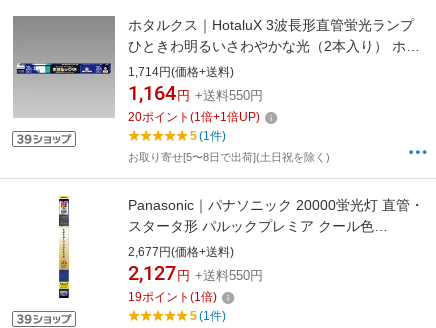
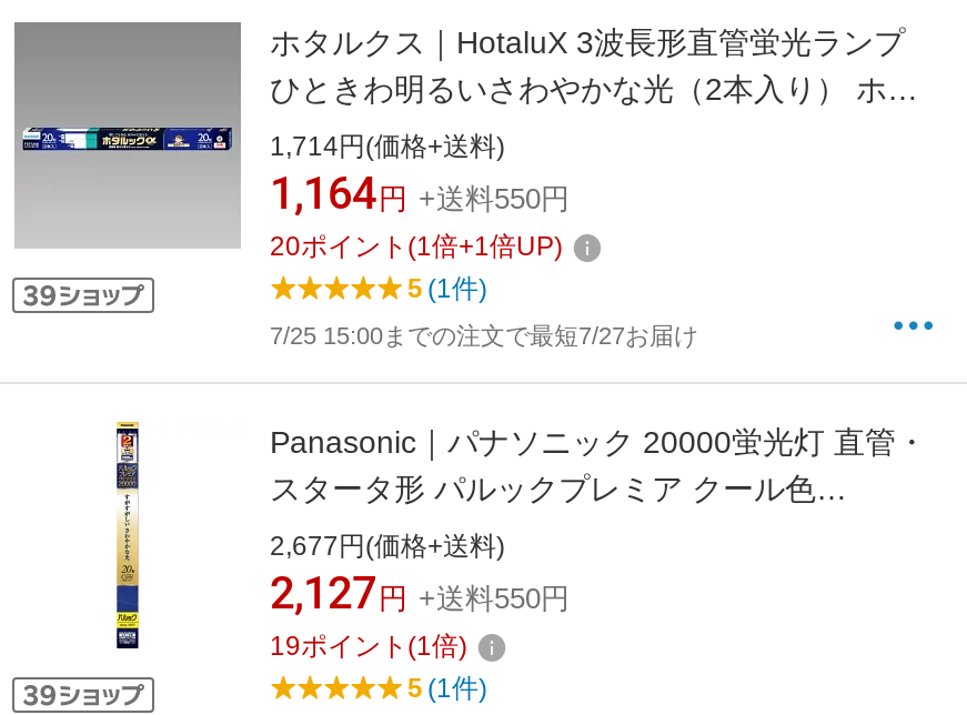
[128,151,330,163] お取り寄せ[5〜8日で出荷](土日祝を除く) -> [270,322,698,349] 7/25 15:00までの注文で最短7/27お届け

